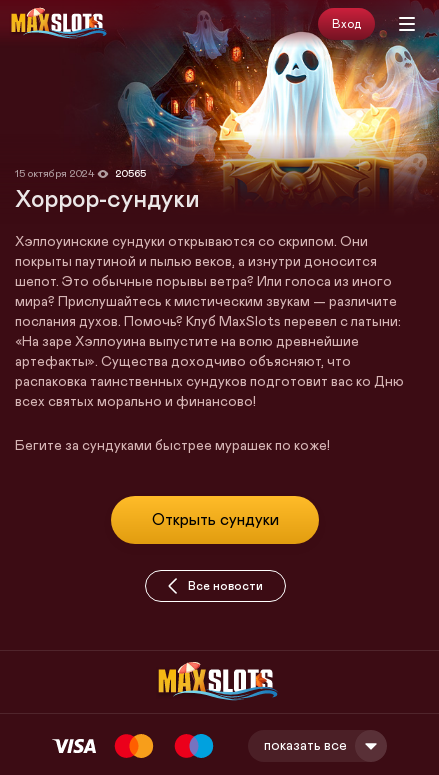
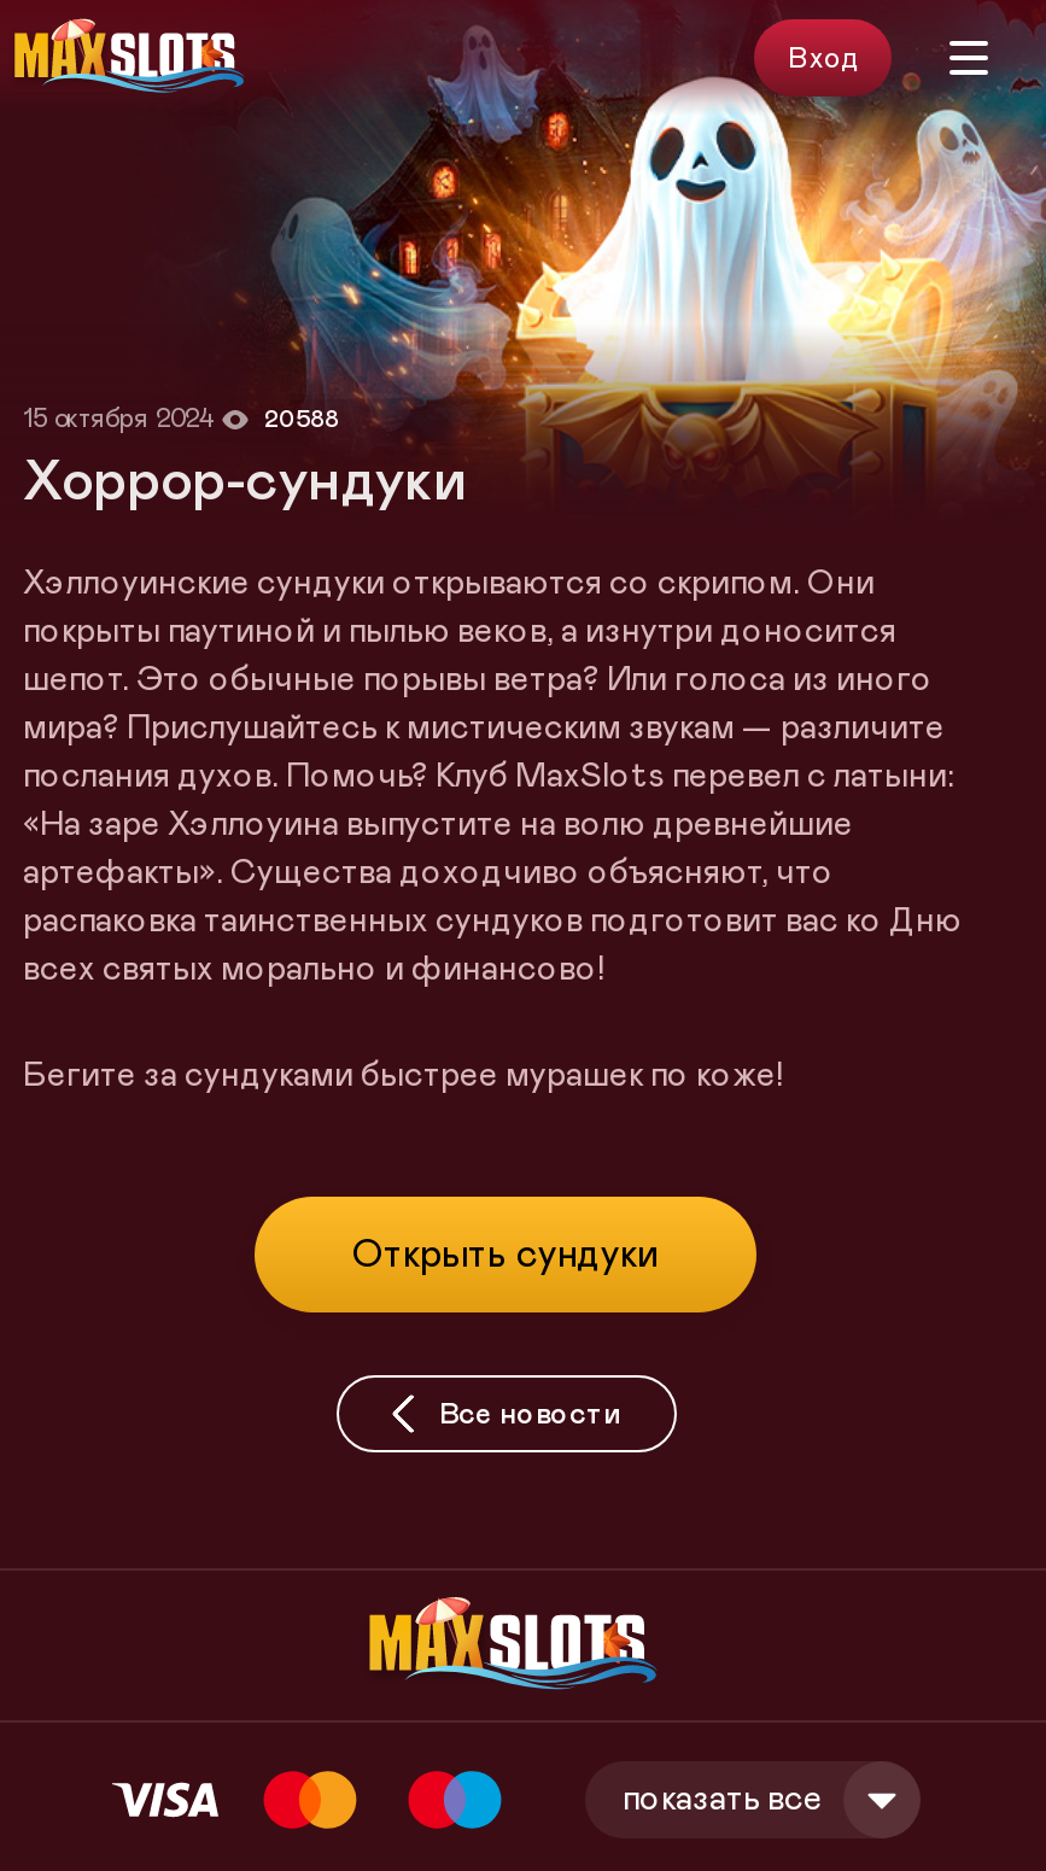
[15,168,146,179] 15 октября 2024 20565 -> [23,405,339,432] 15 октября 2024 20588

